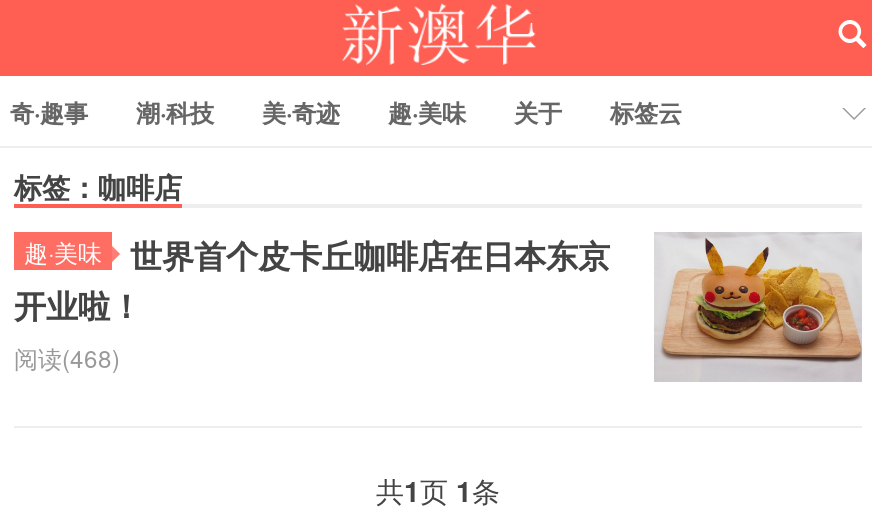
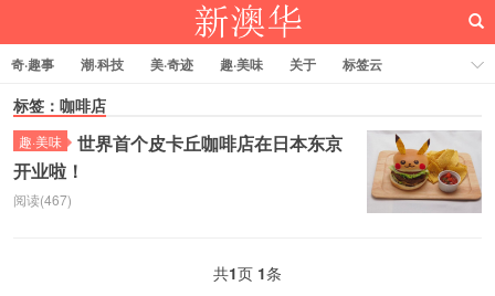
[14,340,120,374] 阅读(468) -> [13,190,72,209] 阅读(467)

